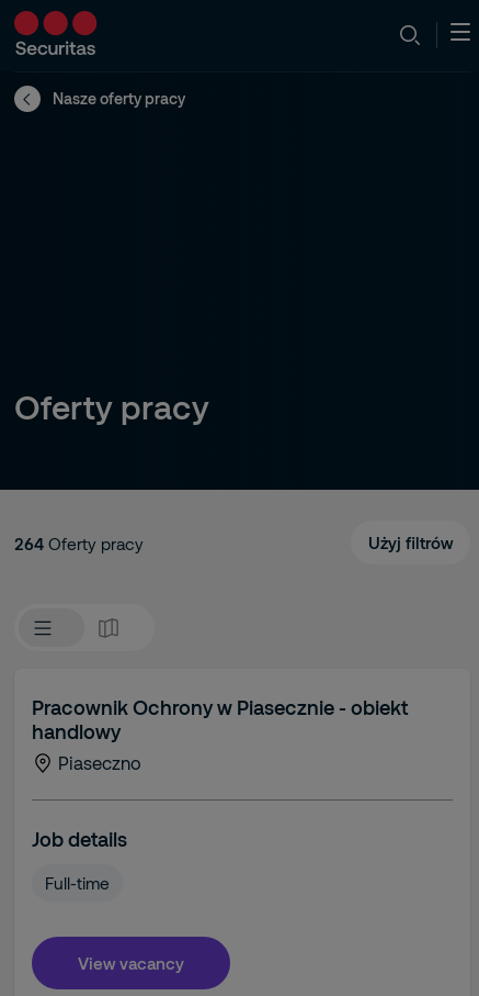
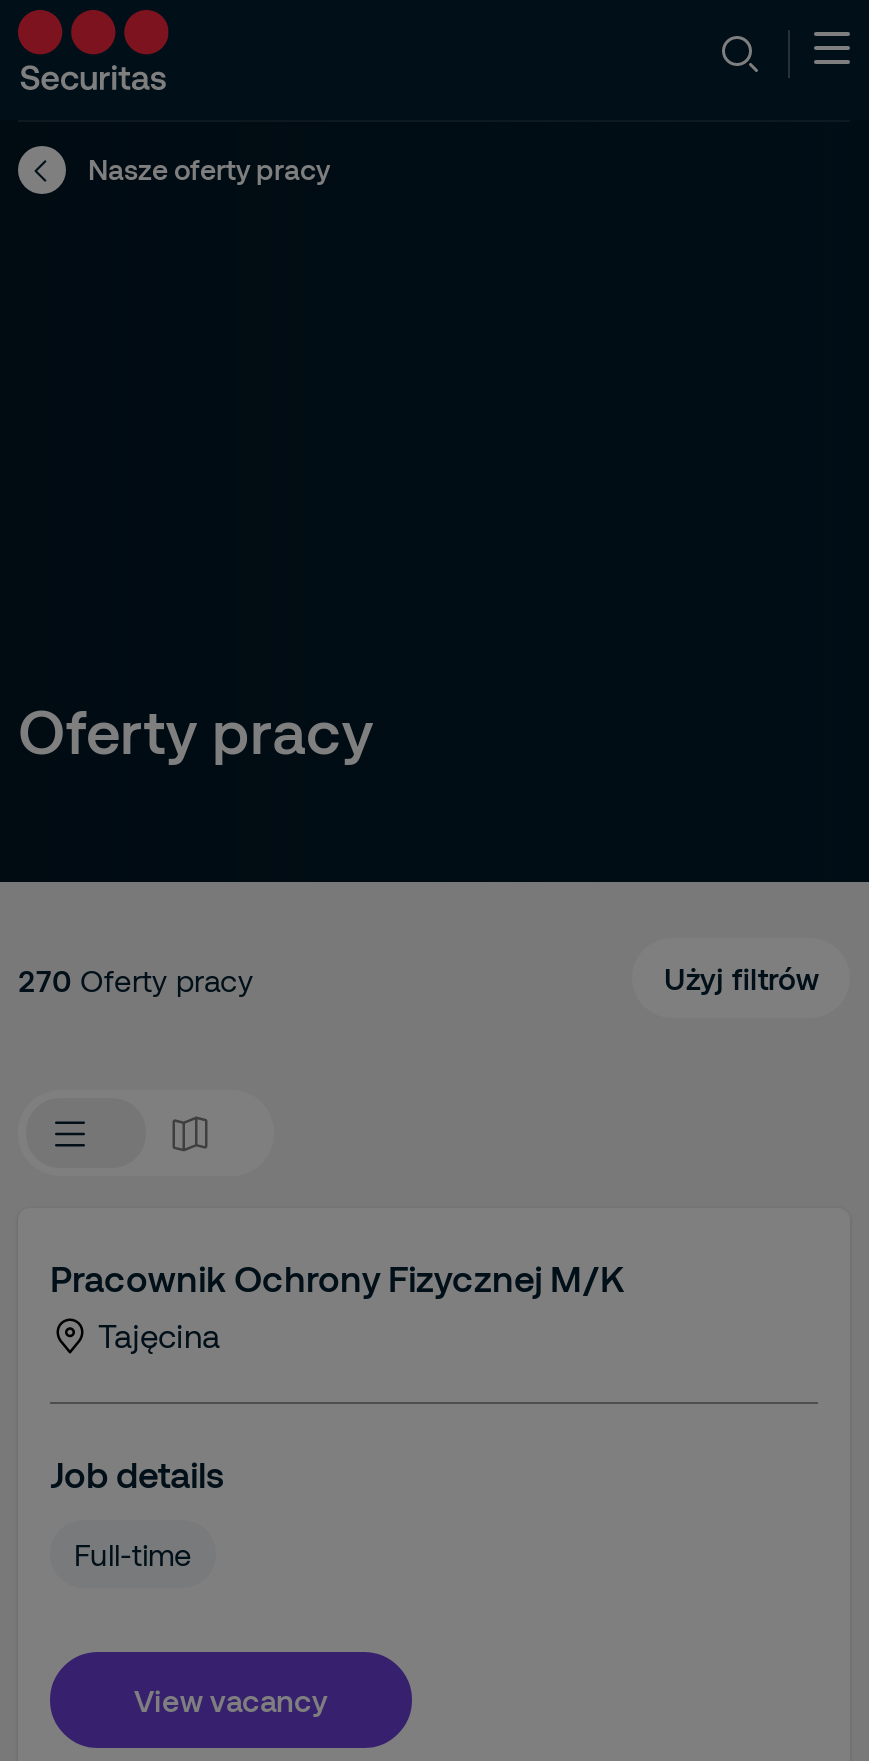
[14,534,144,553] 264 Oferty pracy -> [18,962,254,998] 270 Oferty pracy
[32,695,408,773] Pracownik Ochrony w Piasecznie - obiekt | handlowy | Piaseczno -> [50,1256,624,1354] Pracownik Ochrony Fizycznej M/K | Tajęcina

